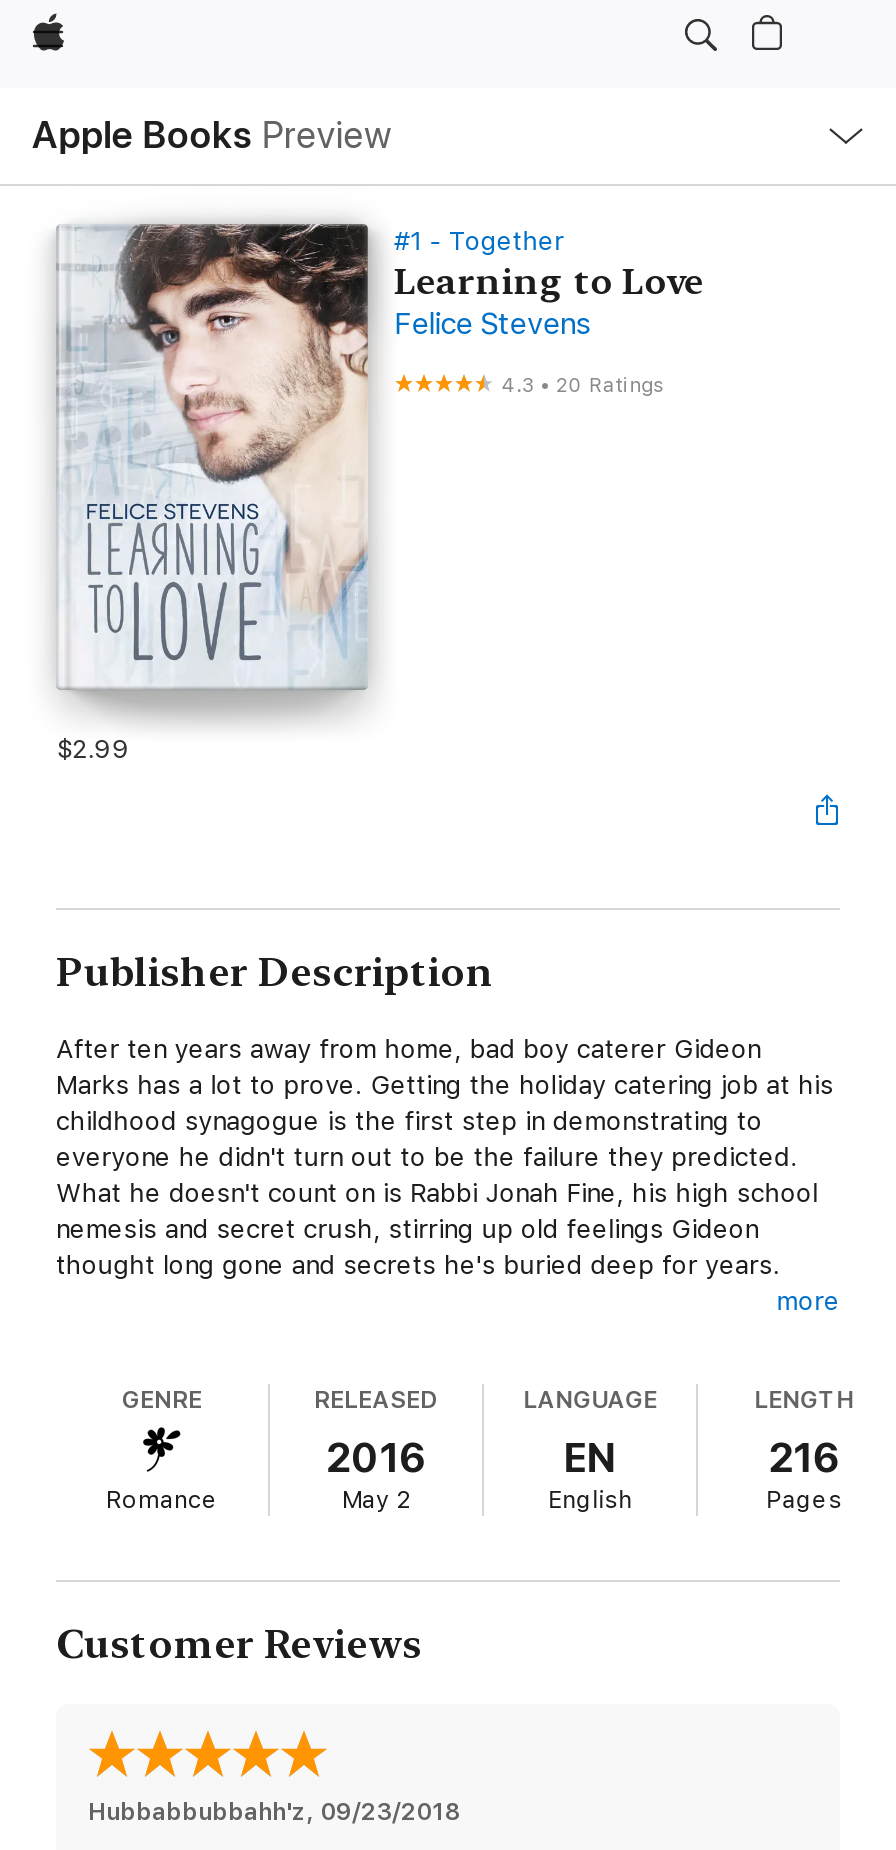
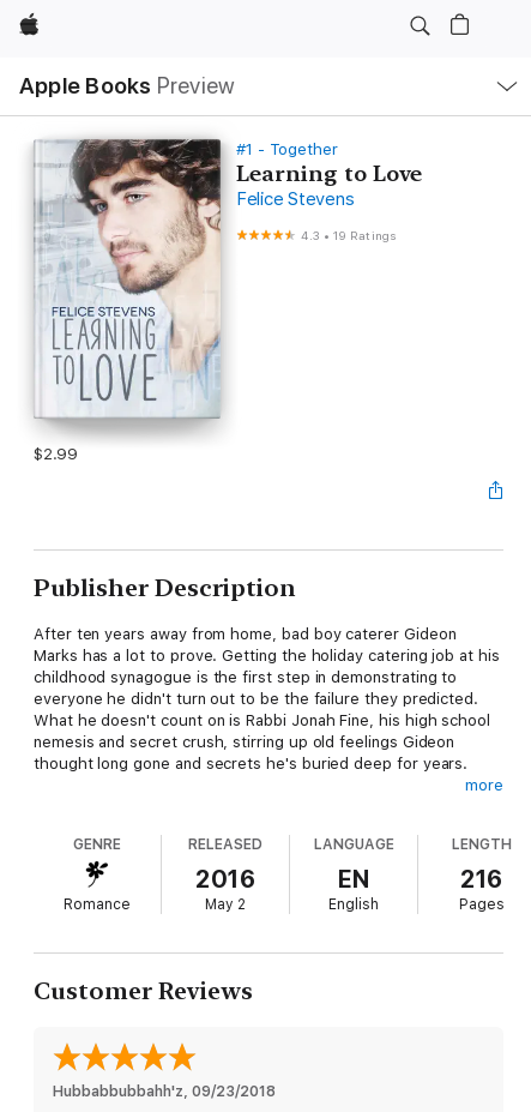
[502,372,666,396] 4.3 • 20 Ratings -> [301,228,397,242] 4.3 • 19 Ratings

